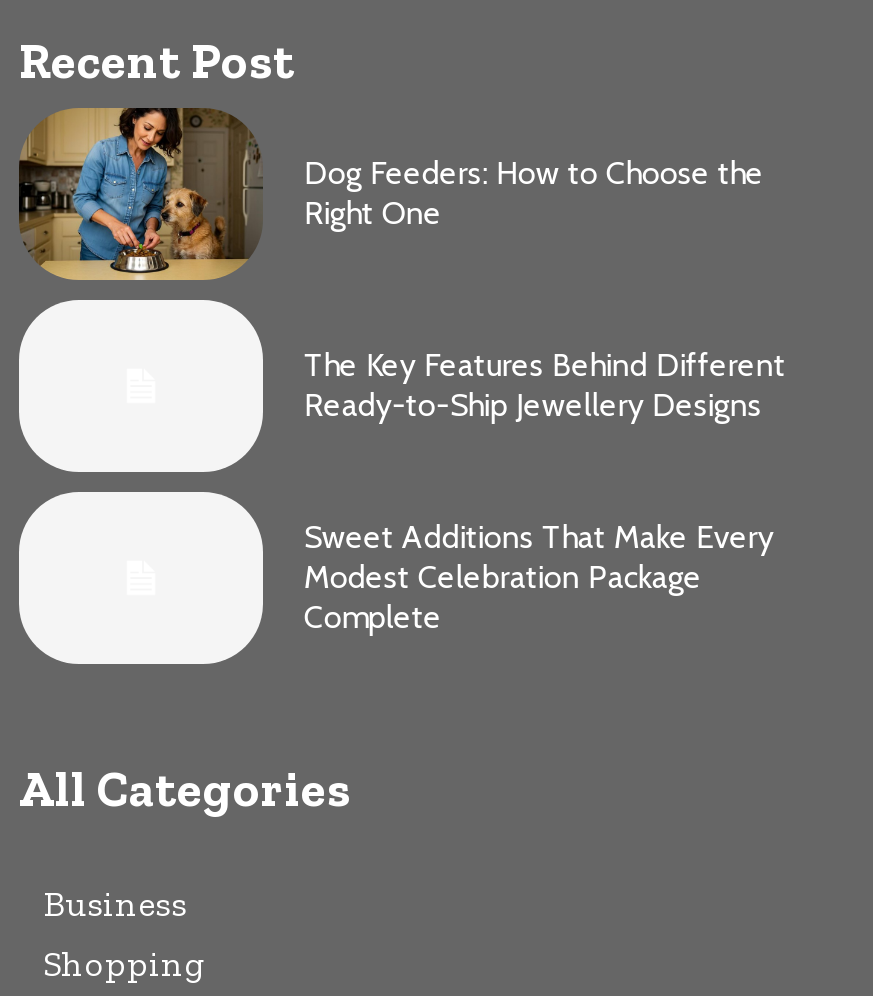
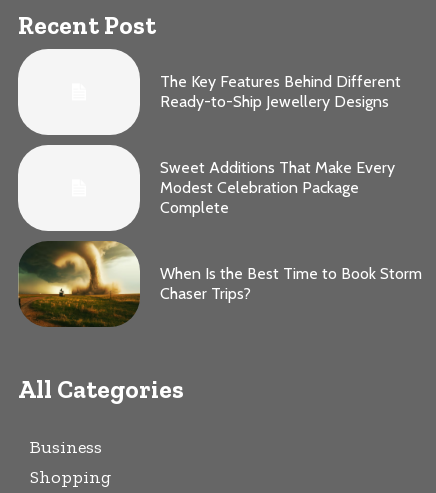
[17,106,764,282] [image] | Dog Feeders: How to Choose the | Right One -> none
moved [304,346,786,635] -> [160,72,401,217]: The Key Features Behind Different | Ready-to-Ship Jewellery Designs | Sweet Additions That Make Every | Modest Celebration Package | Complete
none -> [18,241,422,328] [image] | When Is the Best Time to Book Storm | Chaser Trips?

